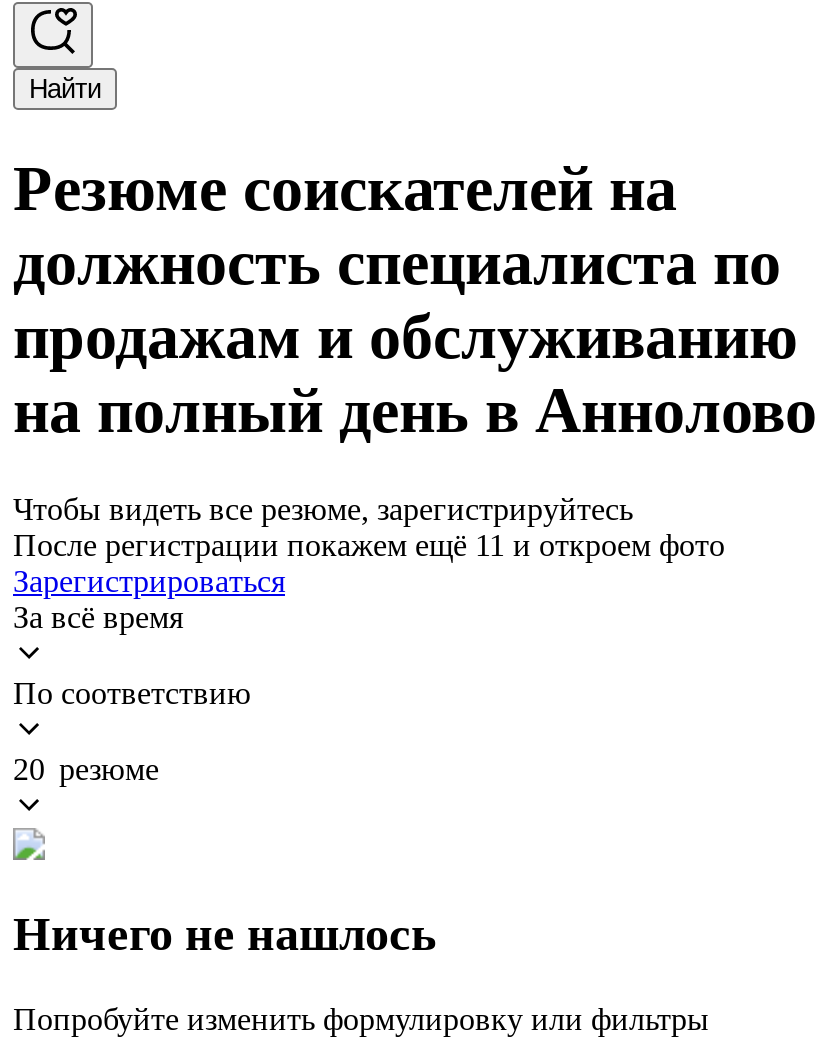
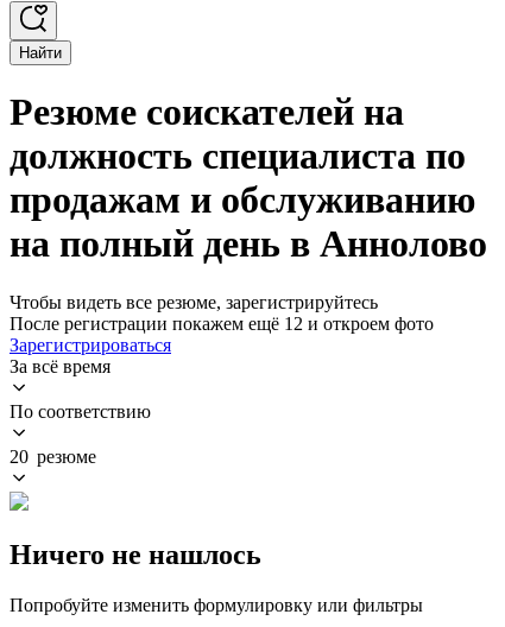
[13,528,725,562] После регистрации покажем ещё 11 и откроем фото -> [10,313,434,334] После регистрации покажем ещё 12 и откроем фото

